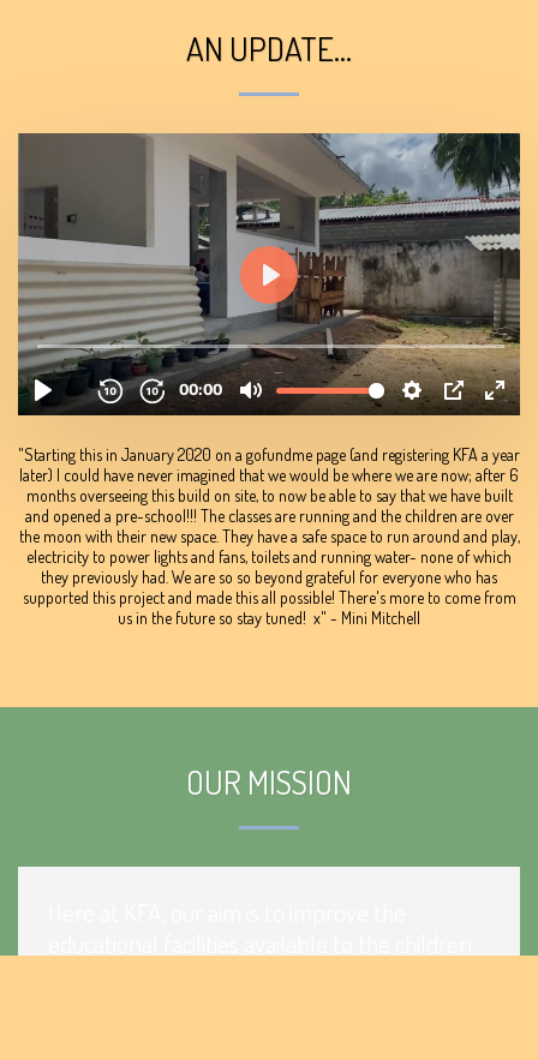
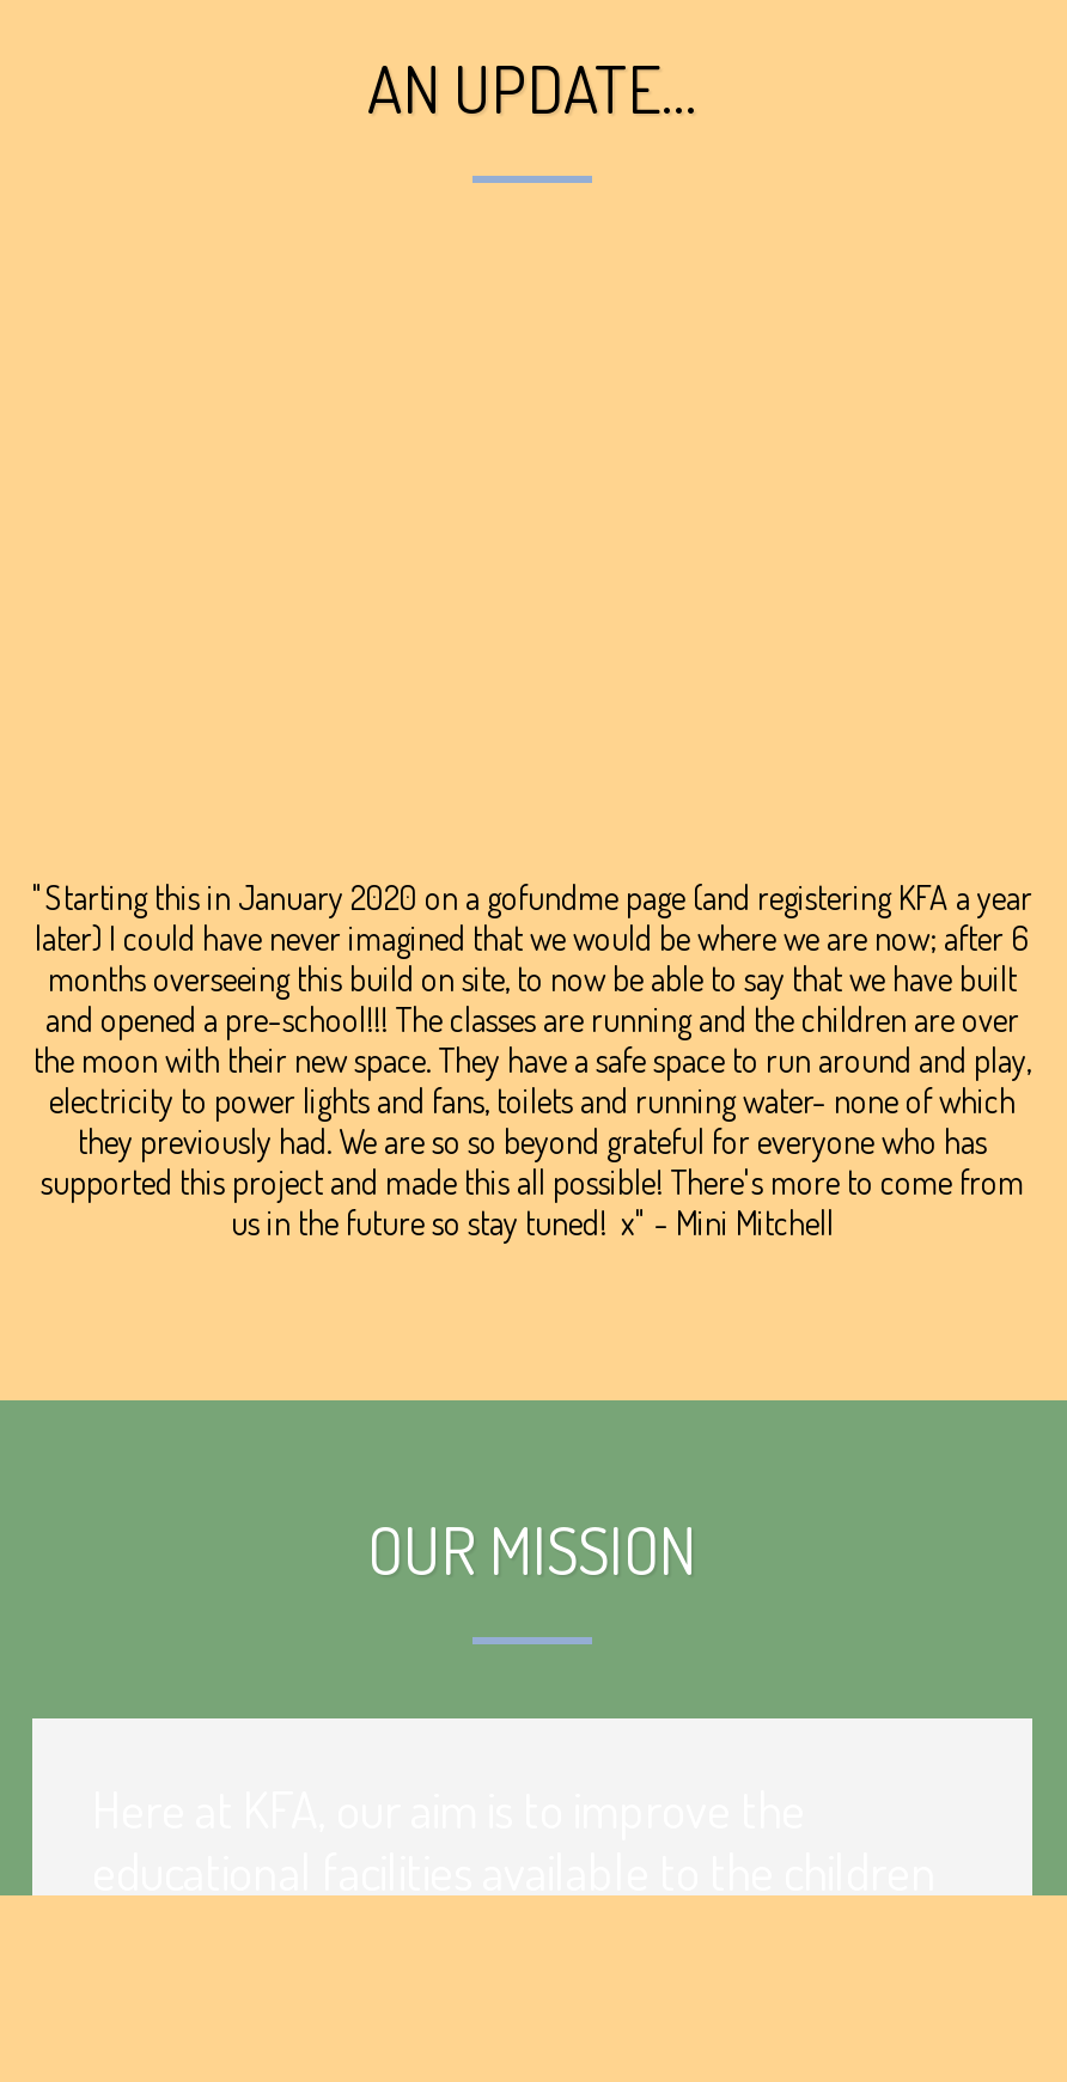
[17,132,521,418] [image] -> none

